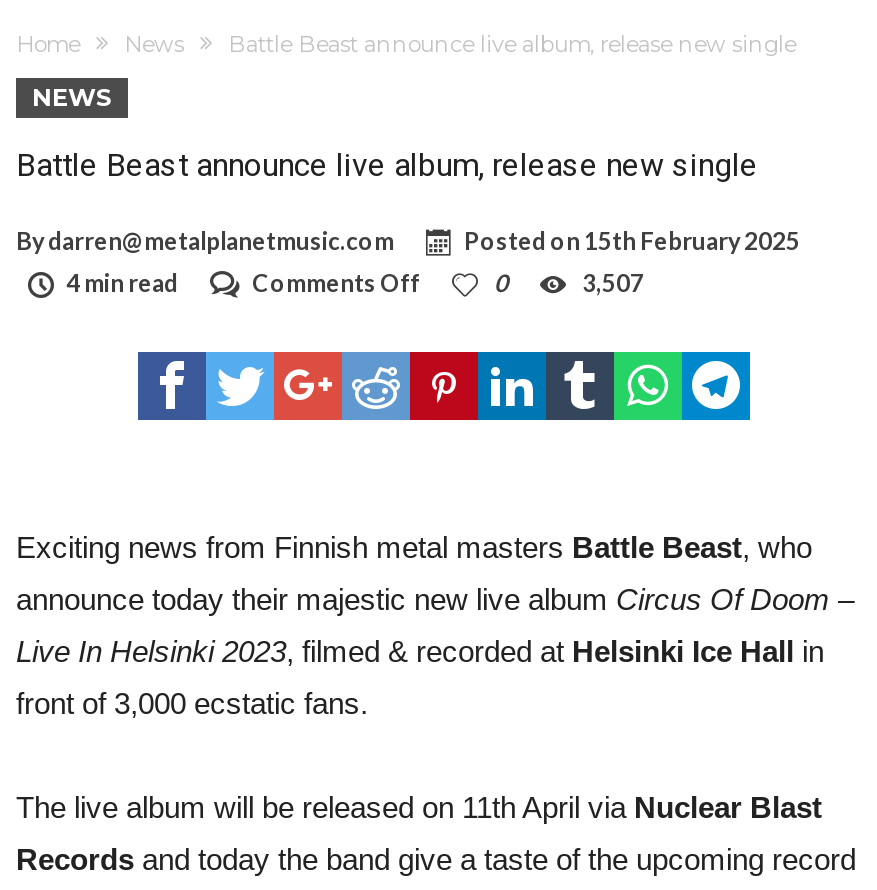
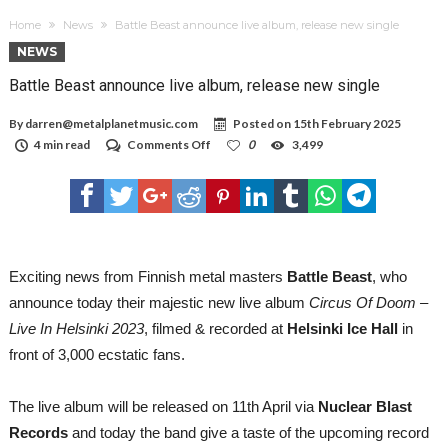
[578,268,644,298] 3,507 -> [290,137,323,152] 3,499

